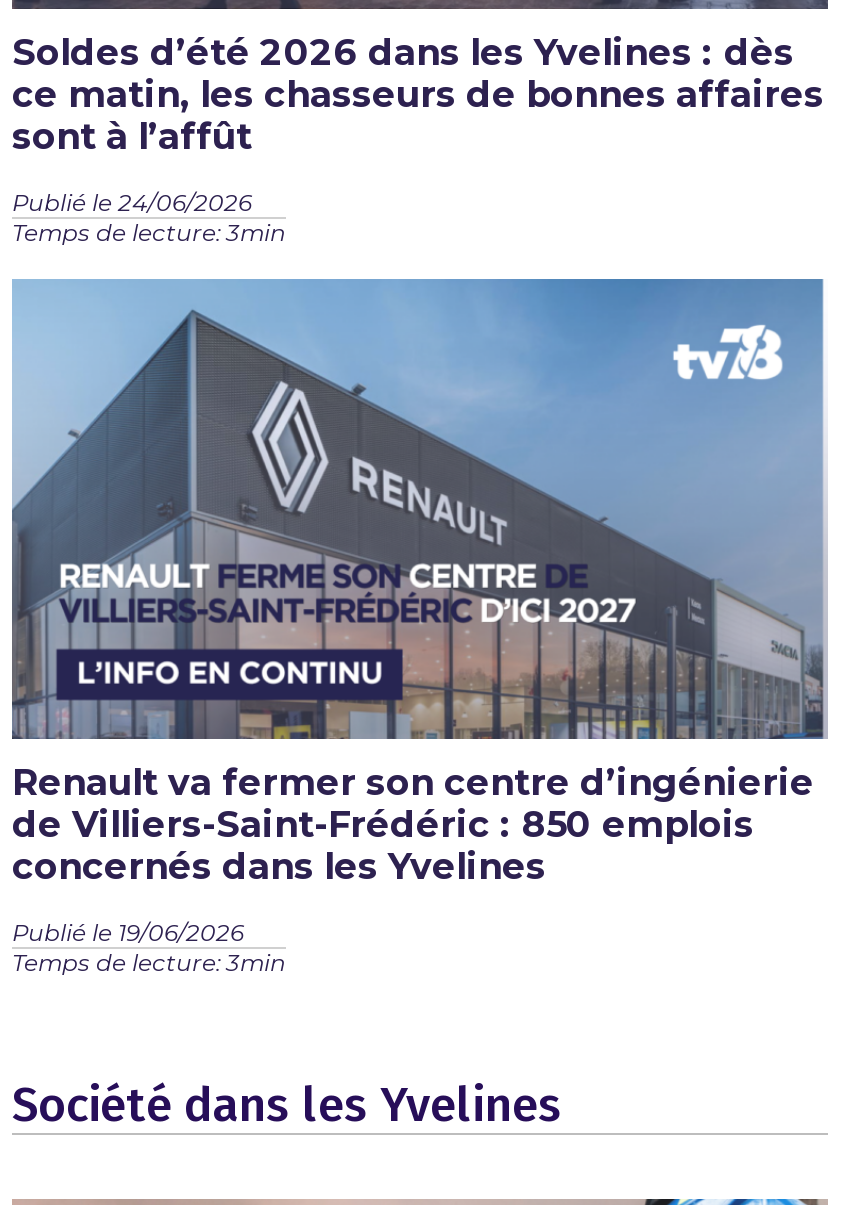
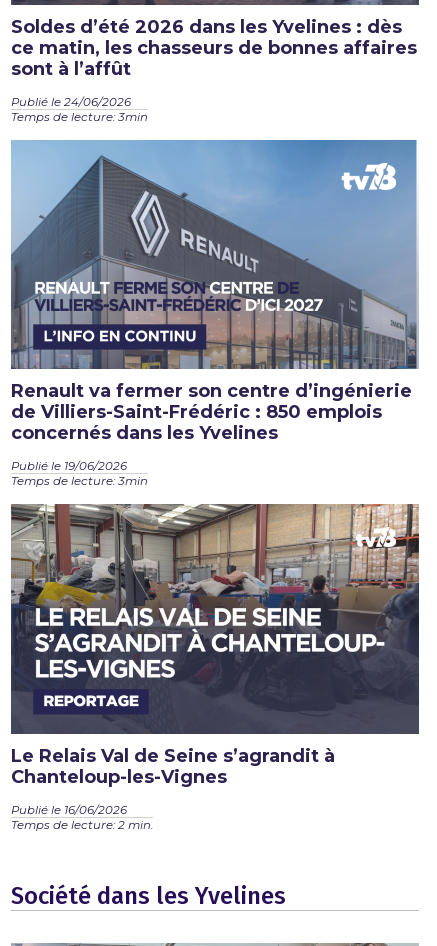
none -> [10,503,420,832] [image] | Le Relais Val de Seine s’agrandit à | Chanteloup-les-Vignes | Publié le 16/06/2026 | Temps de lecture: 2 min.

